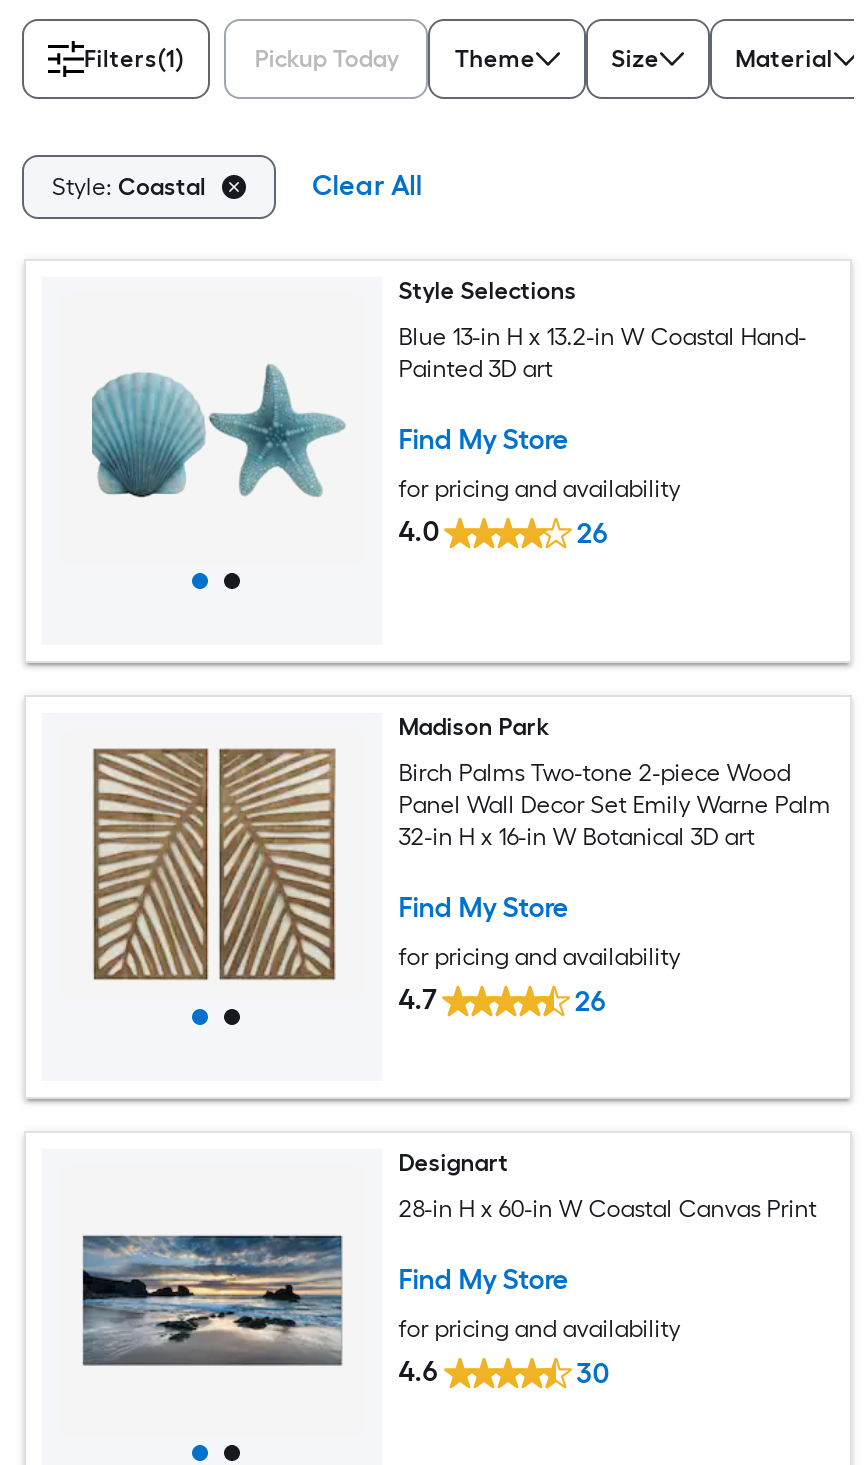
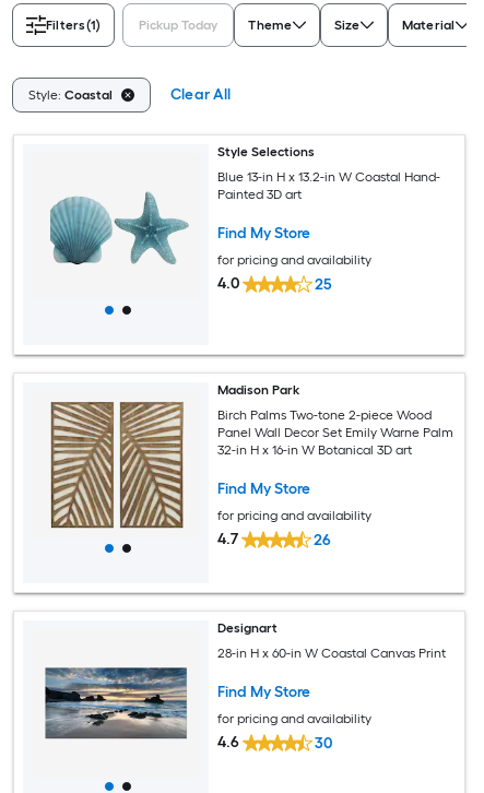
[576,518,608,552] 26 -> [315,276,332,294] 25

